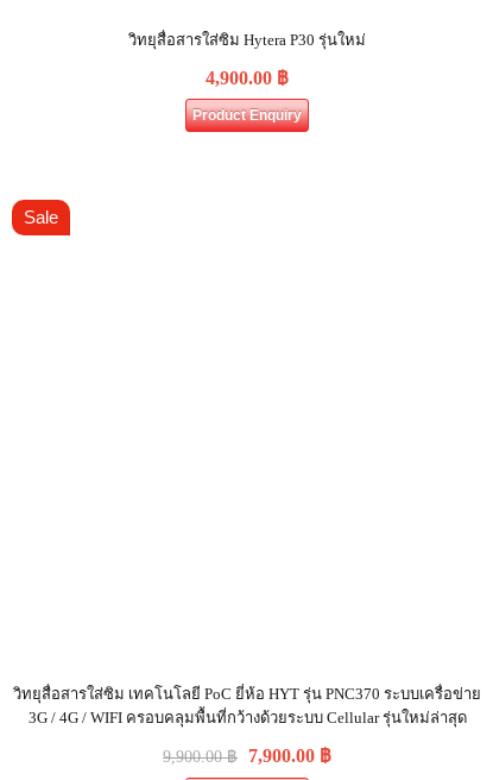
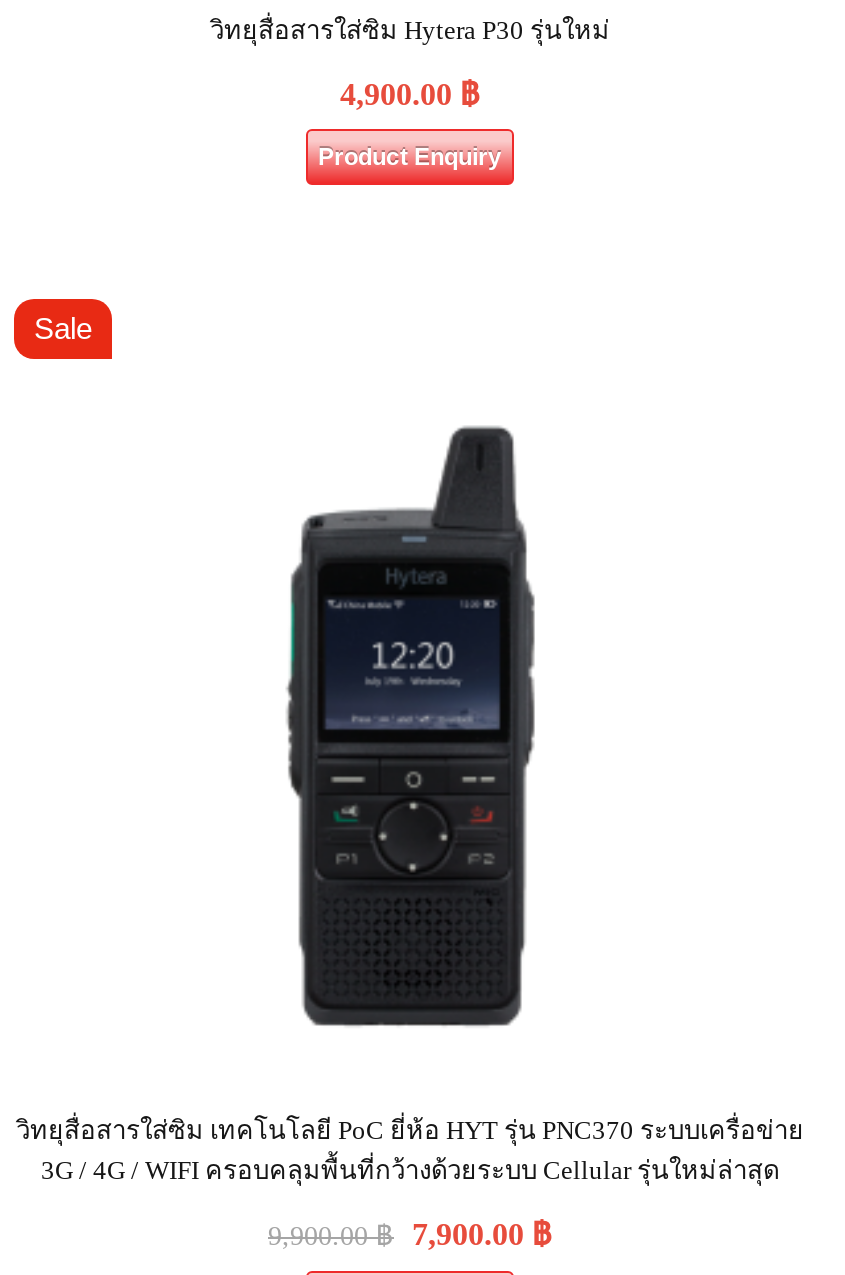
none -> [286,425,536,1027] [image]

